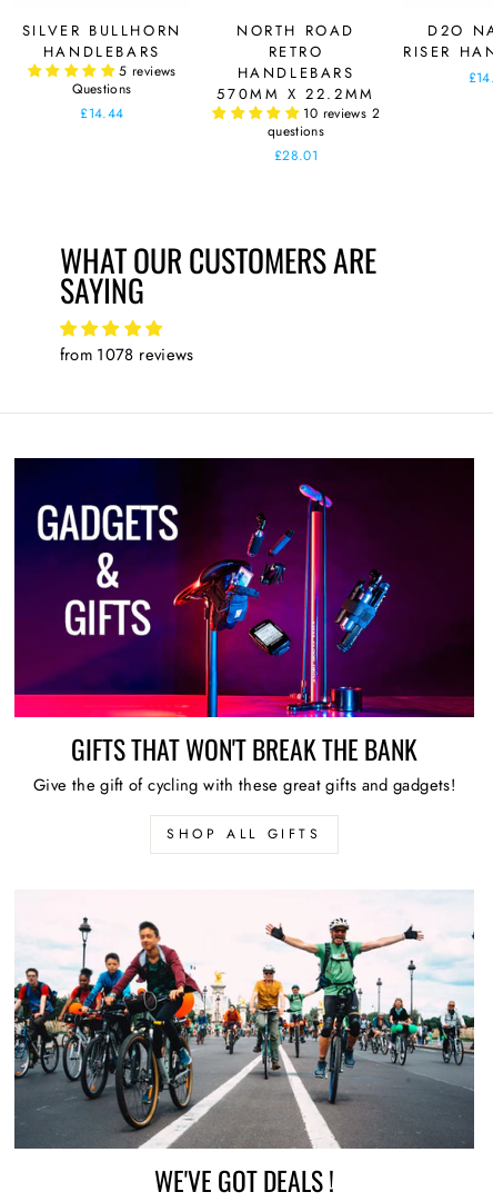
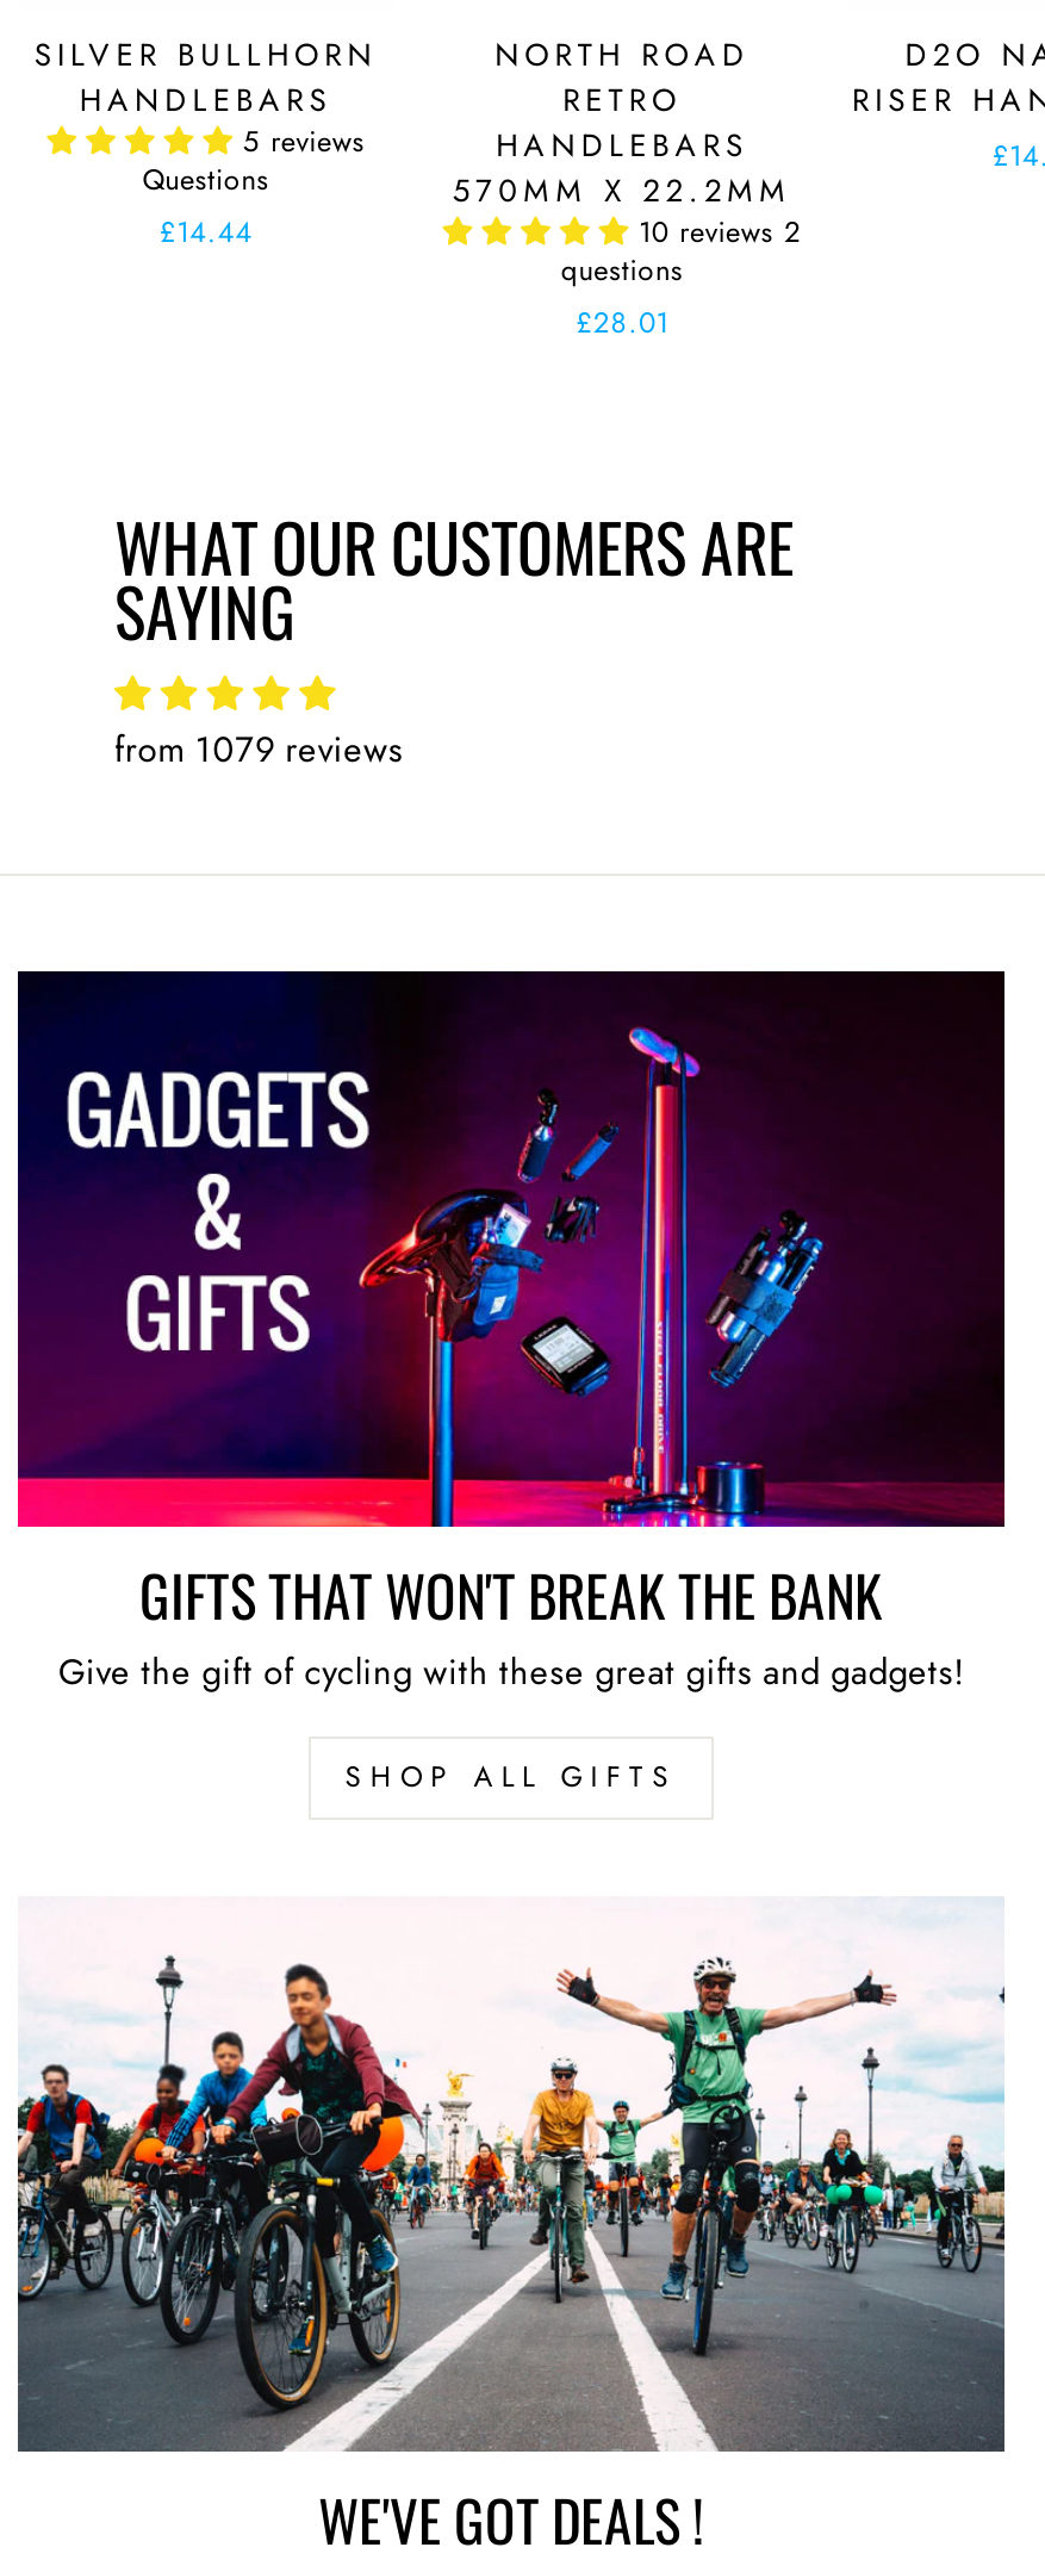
[59,342,194,367] from 1078 reviews -> [114,723,403,775] from 1079 reviews

